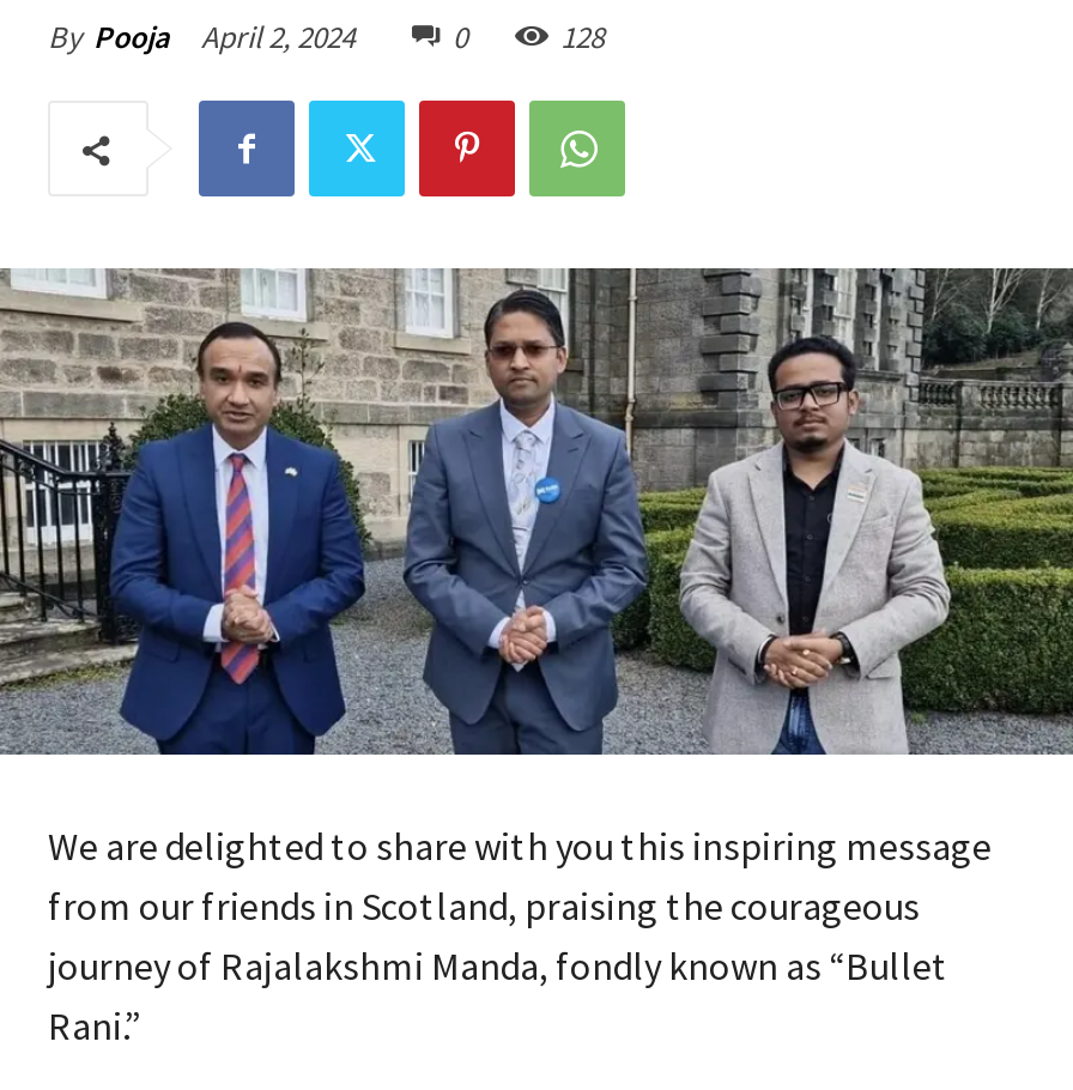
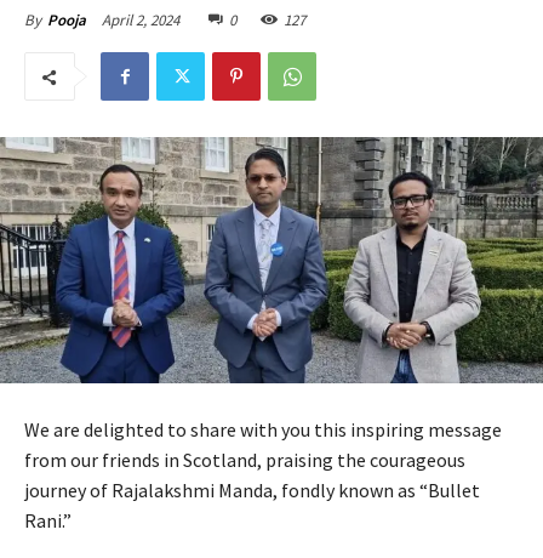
[560,17,604,57] 128 -> [284,10,305,30] 127

